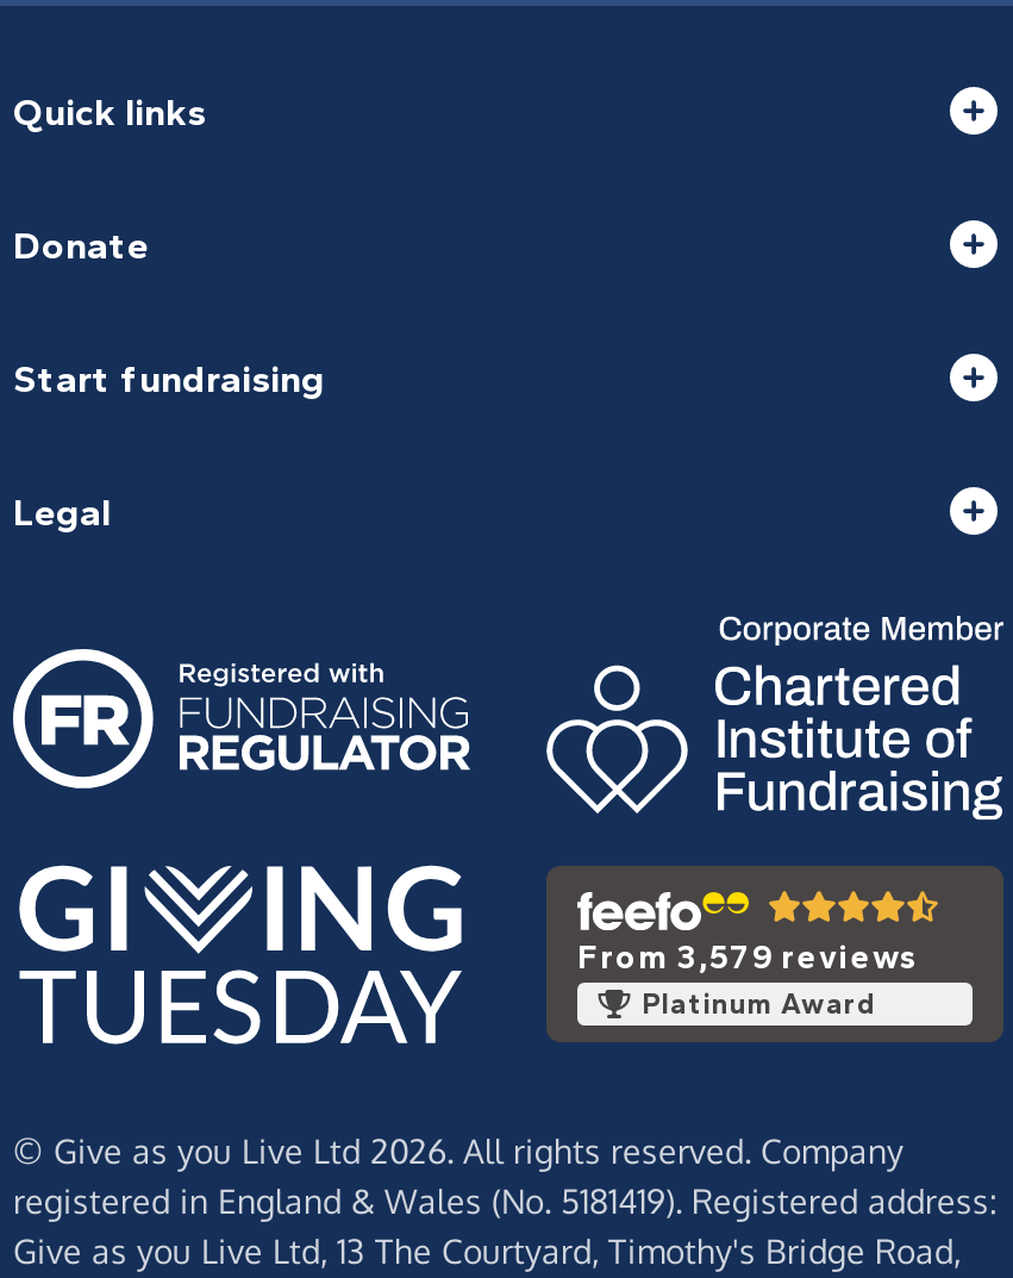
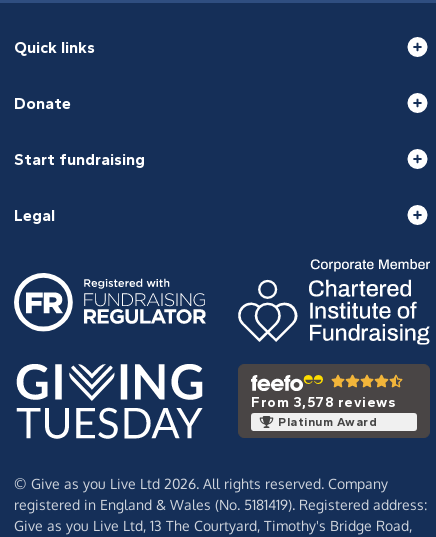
[577,938,918,979] From 3,579 reviews -> [251,394,395,411] From 3,578 reviews

